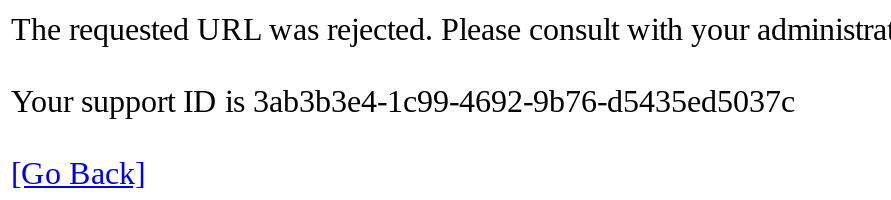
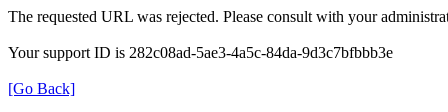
[11,84,795,118] Your support ID is 3ab3b3e4-1c99-4692-9b76-d5435ed5037c -> [8,44,393,61] Your support ID is 282c08ad-5ae3-4a5c-84da-9d3c7bfbbb3e

